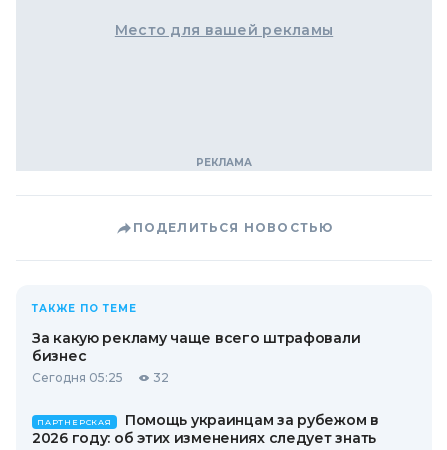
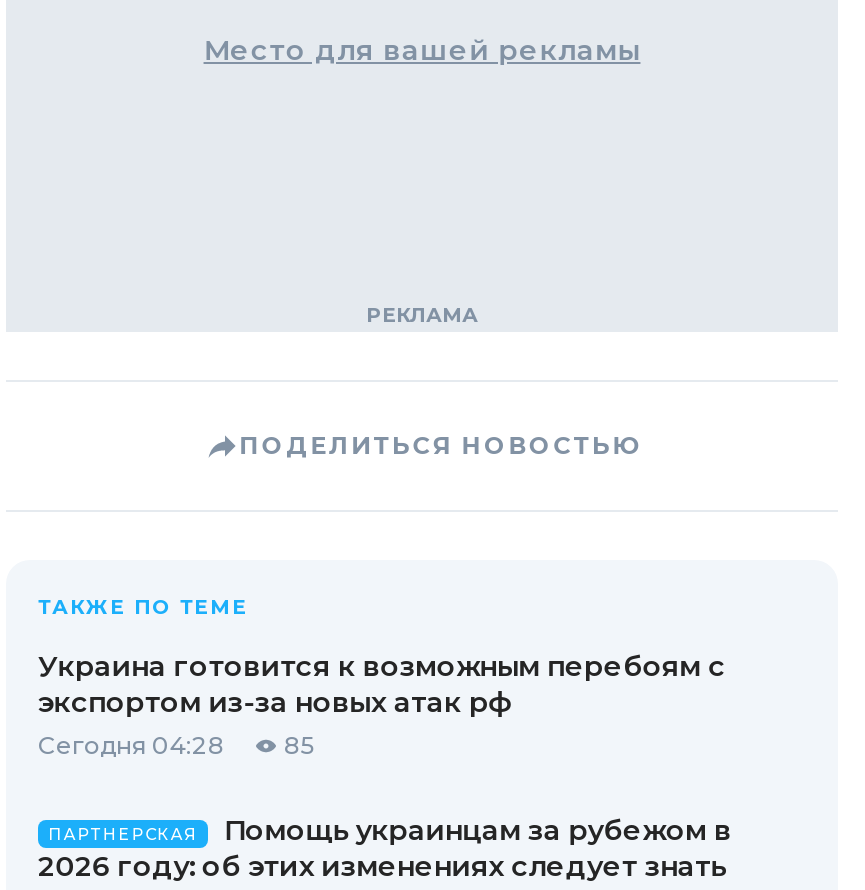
[32,329,360,385] За какую рекламу чаще всего штрафовали | бизнес | Сегодня 05:25 | 32 -> [38,647,726,759] Украина готовится к возможным перебоям с | экспортом из-за новых атак рф | Сегодня 04:28 | 85

